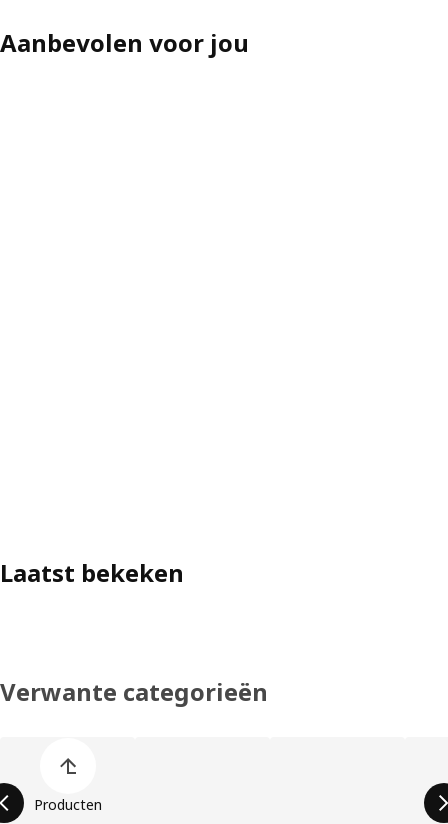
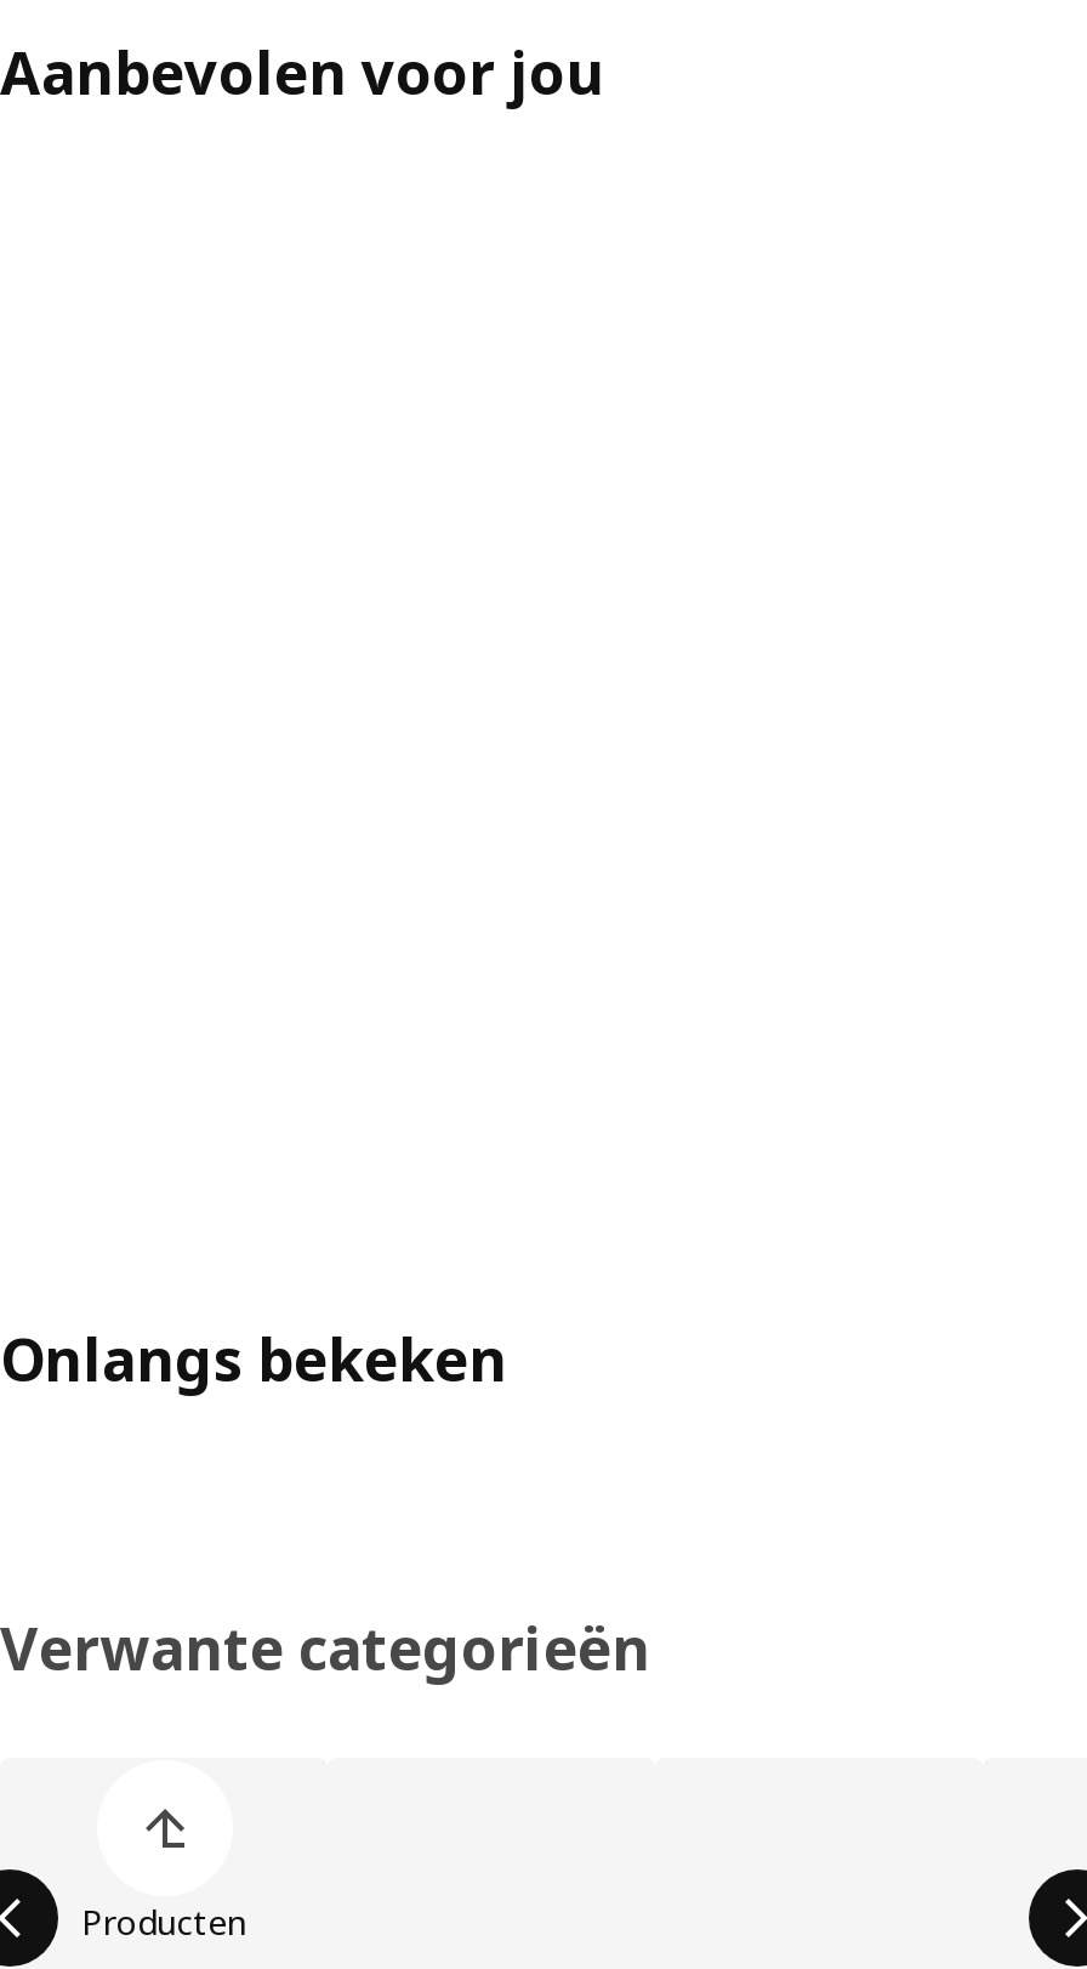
[0,556,184,589] Laatst bekeken -> [0,1319,507,1399] Onlangs bekeken

